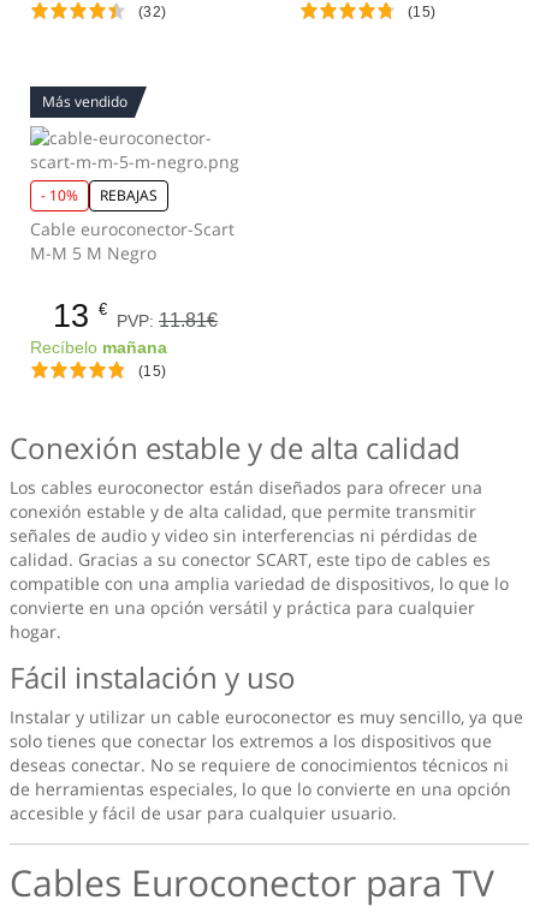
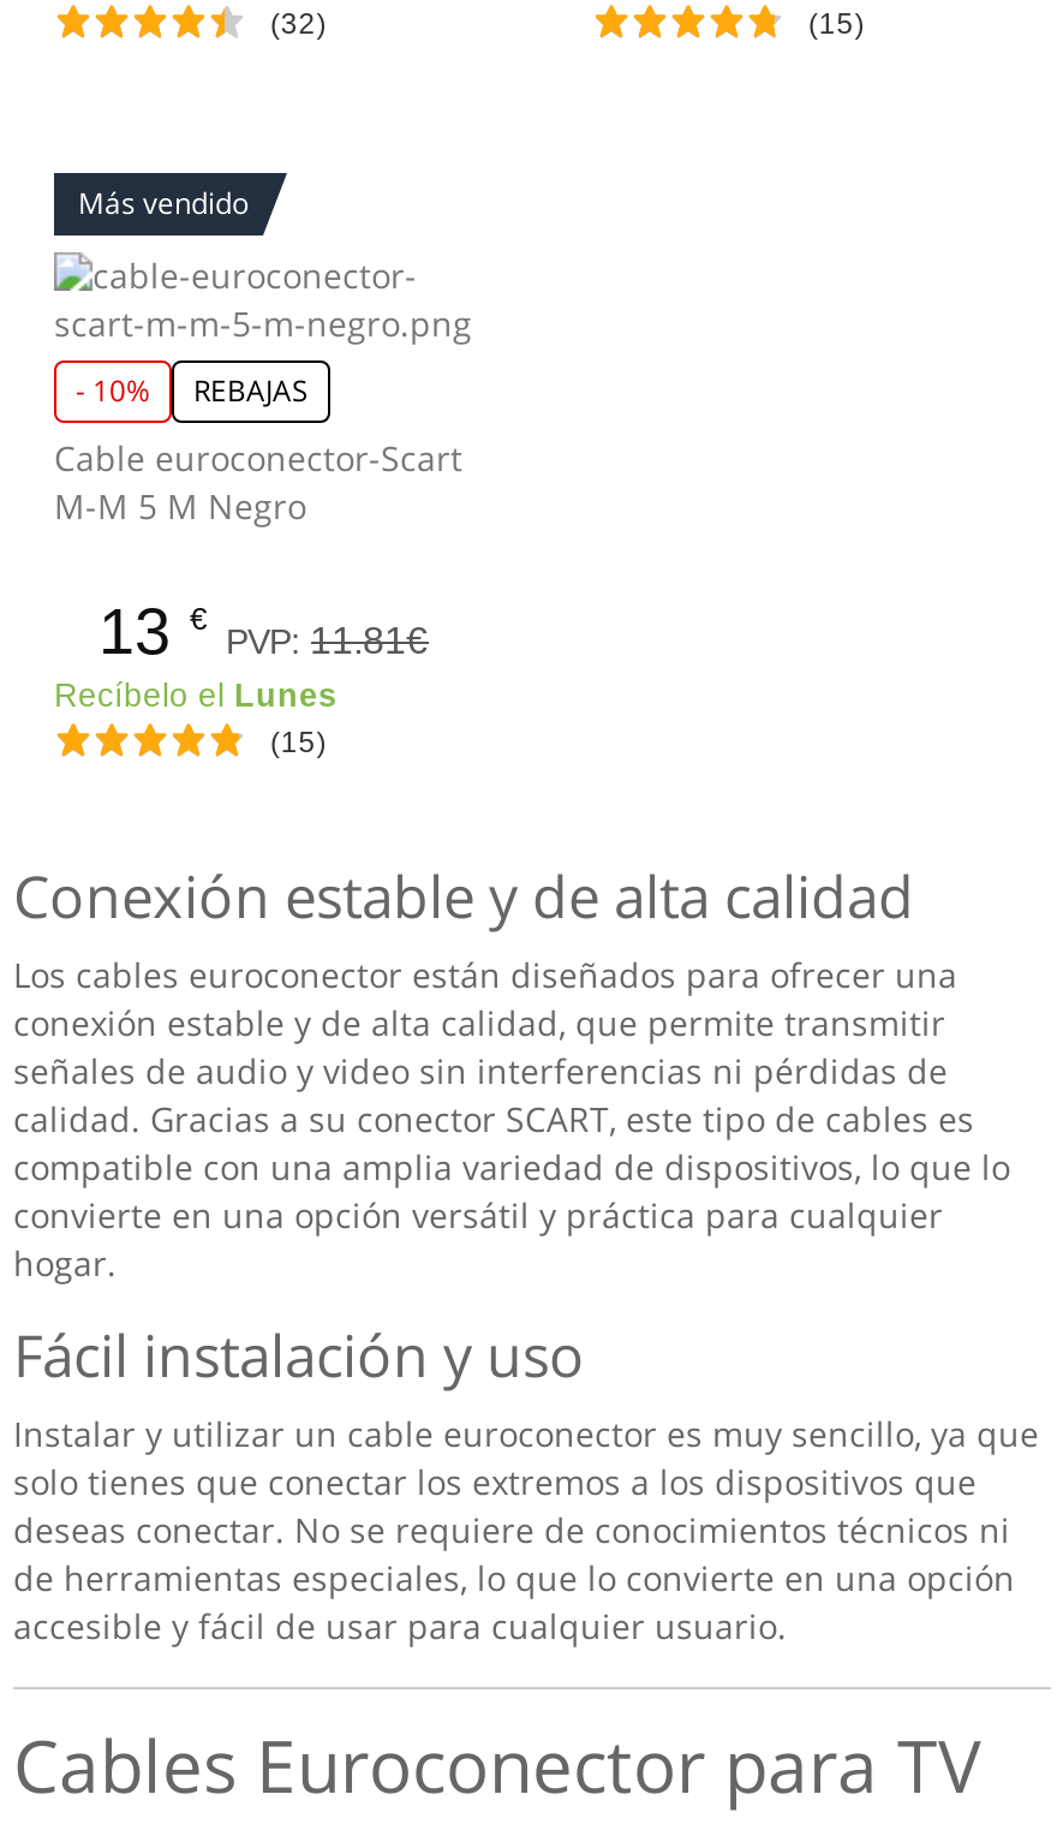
[30,339,167,357] Recíbelo mañana -> [54,678,338,714] Recíbelo el Lunes

